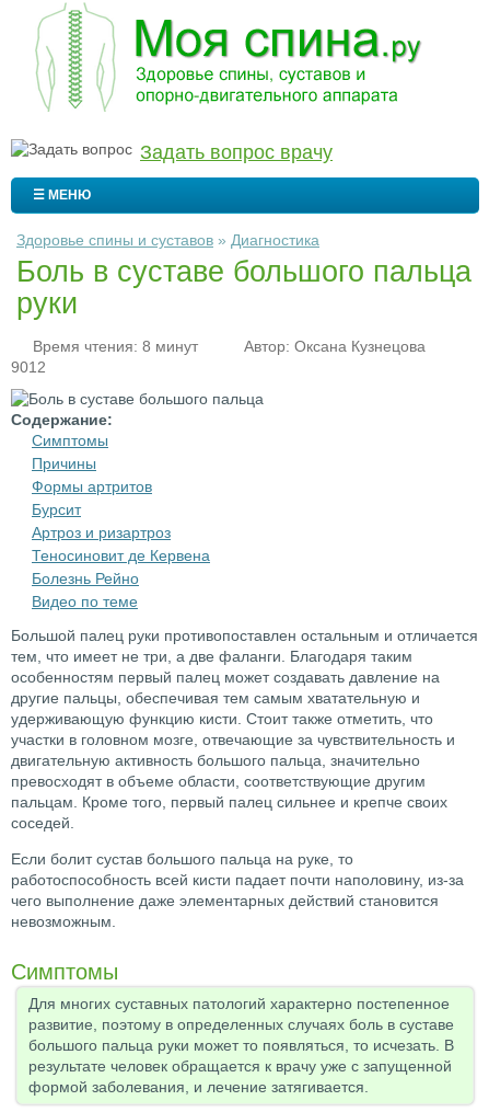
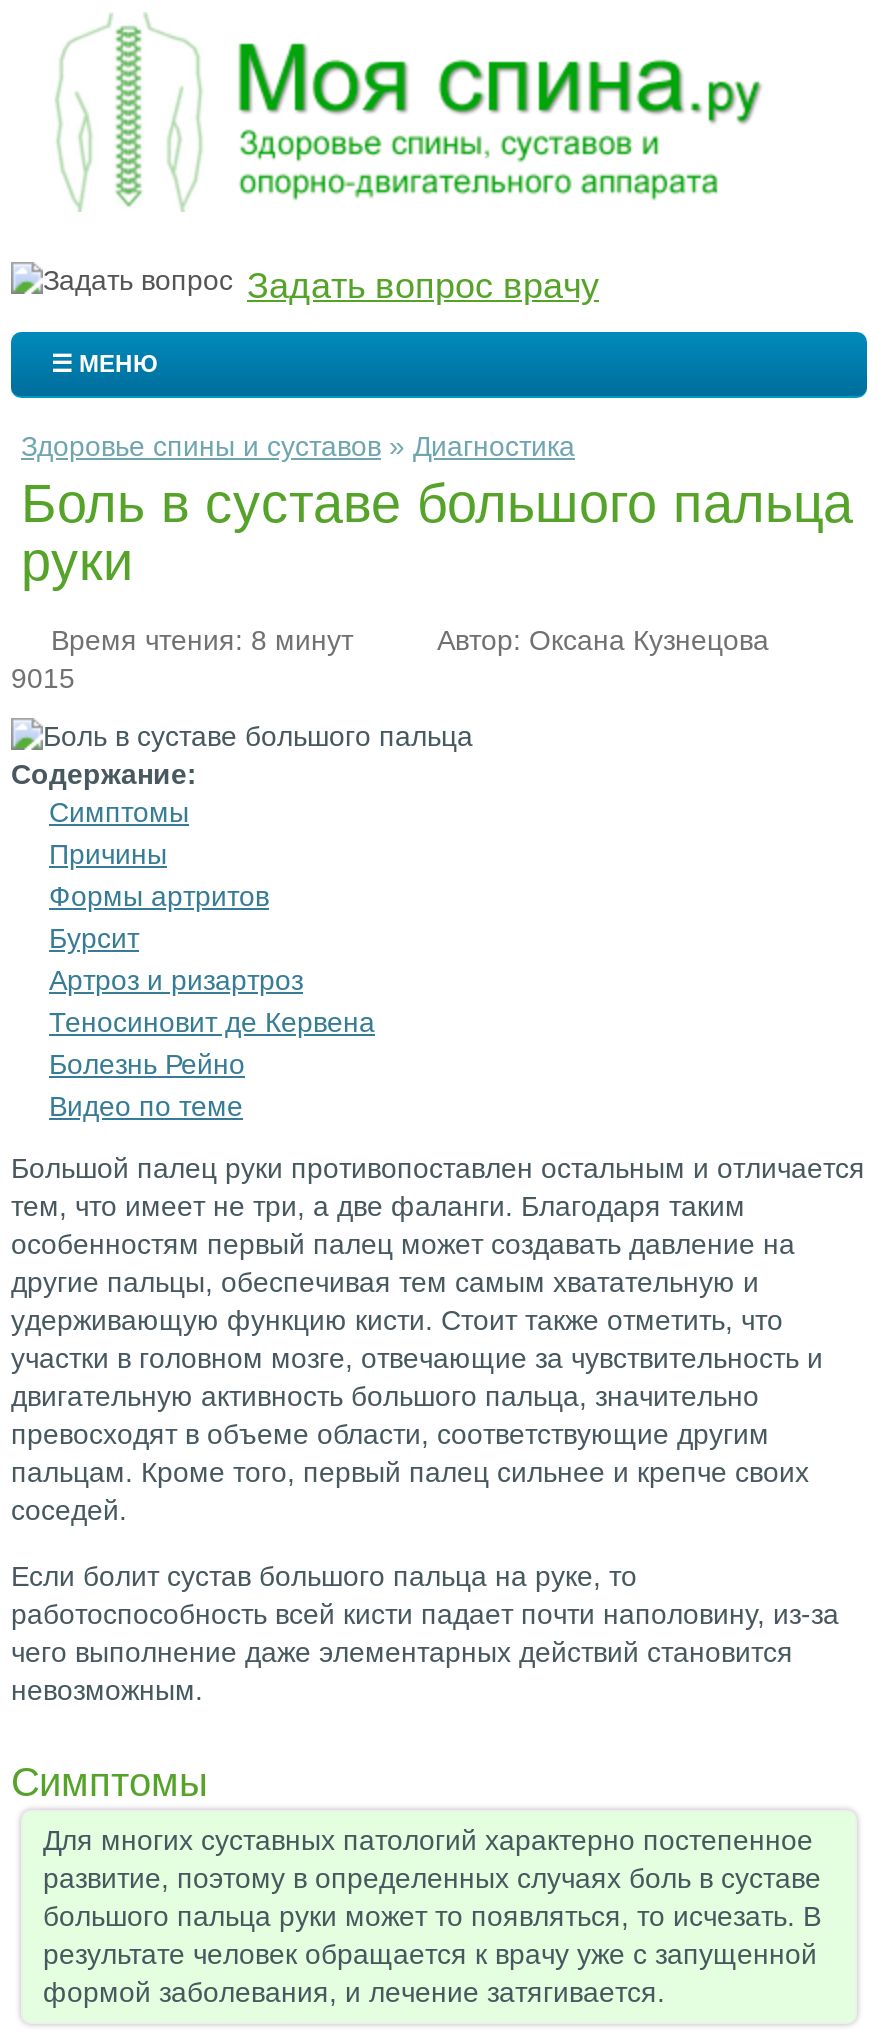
[11,359,46,376] 9012 -> [11,663,75,695] 9015

